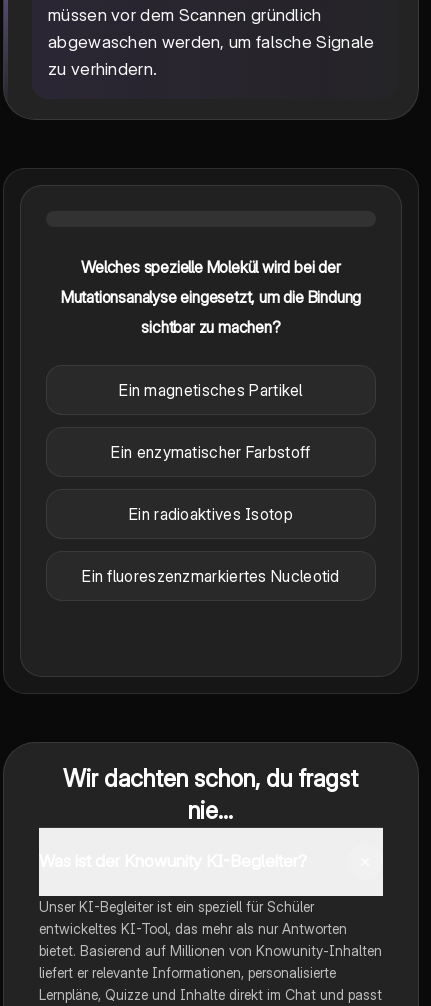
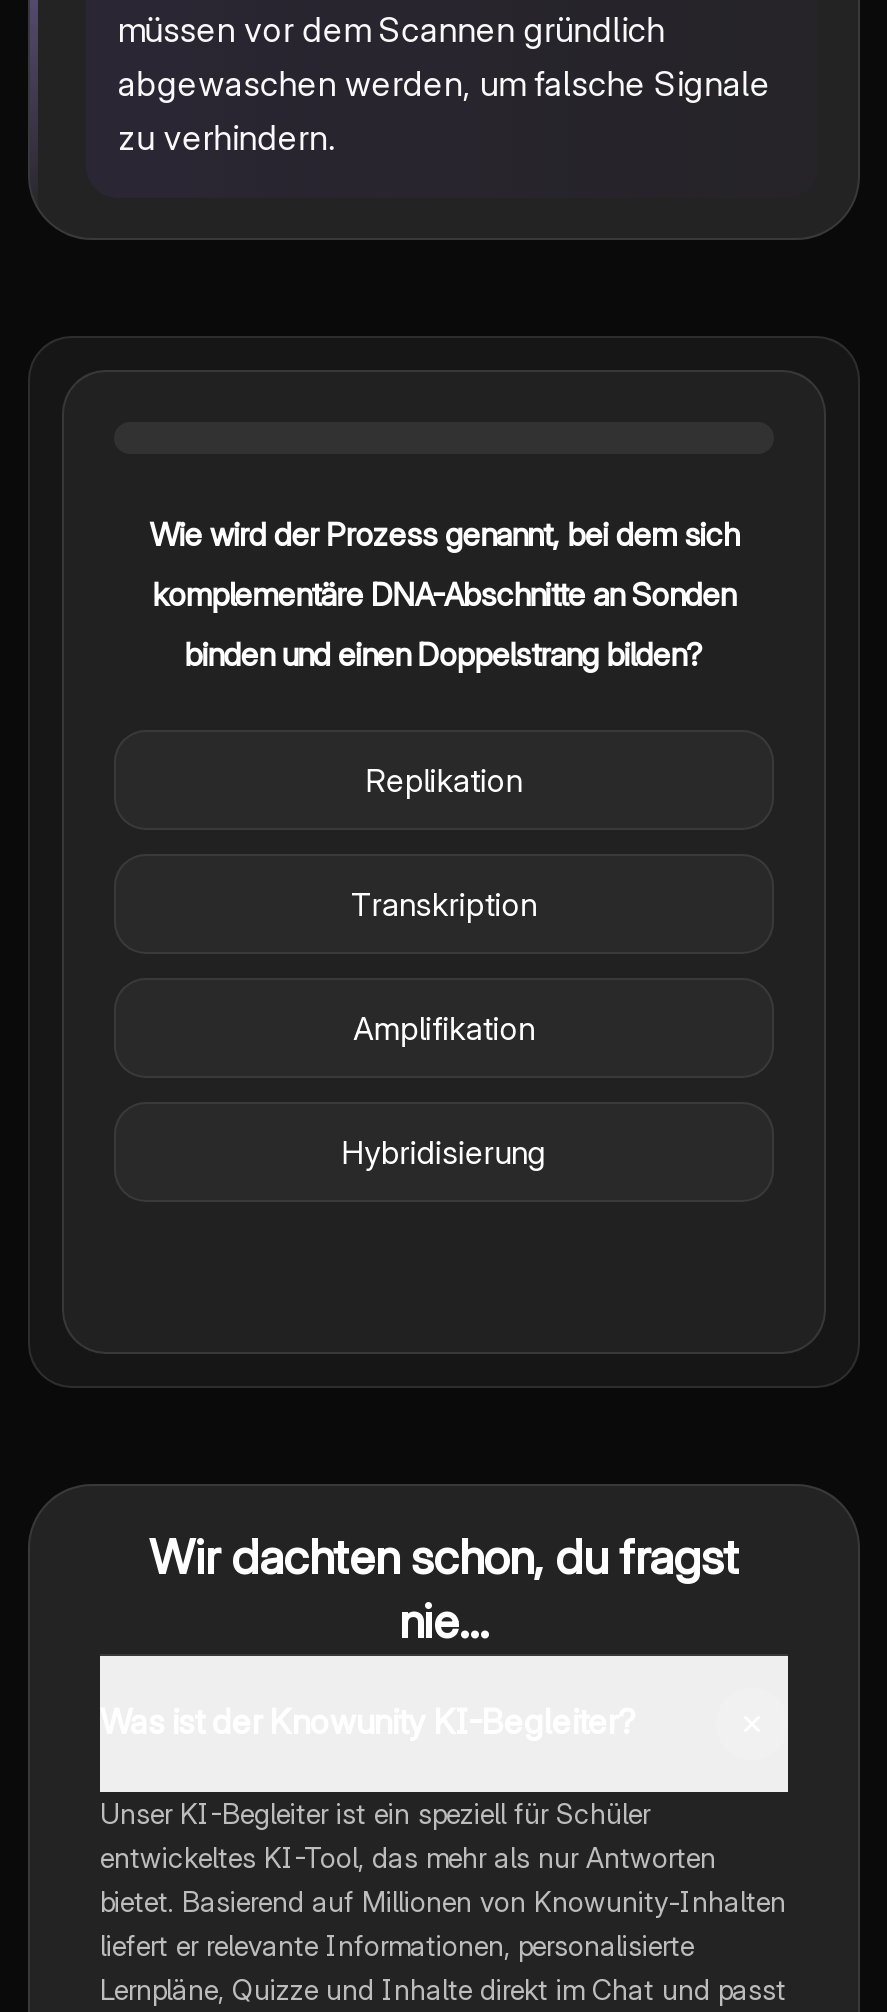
[81,257,341,277] Welches spezielle Molekül wird bei der -> [149,514,739,554] Wie wird der Prozess genannt, bei dem sich
[61,287,361,307] Mutationsanalyse eingesetzt, um die Bindung -> [153,574,735,614] komplementäre DNA-Abschnitte an Sonden
[141,317,281,337] sichtbar zu machen? -> [184,634,704,674] binden und einen Doppelstrang bilden?
[119,380,303,400] Ein magnetisches Partikel -> [366,760,522,800] Replikation
[111,442,310,462] Ein enzymatischer Farbstoff -> [351,884,537,924] Transkription
[129,504,293,524] Ein radioaktives Isotop -> [353,1008,535,1048] Amplifikation
[82,566,340,586] Ein fluoreszenzmarkiertes Nucleotid -> [342,1132,546,1172] Hybridisierung

